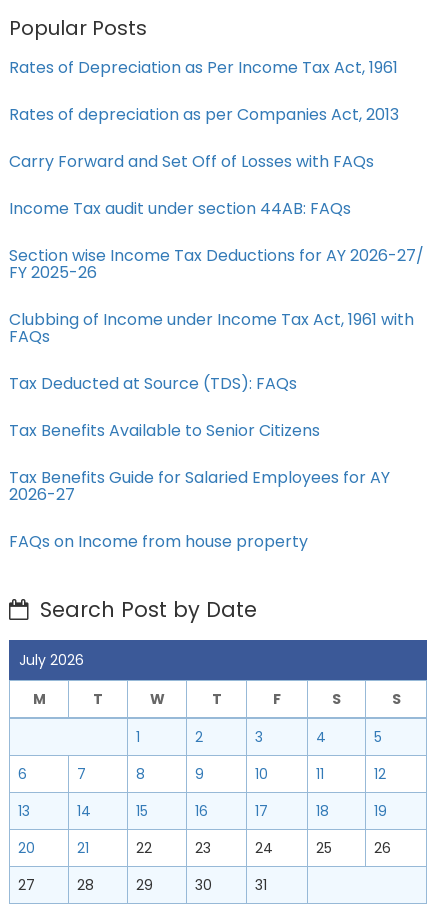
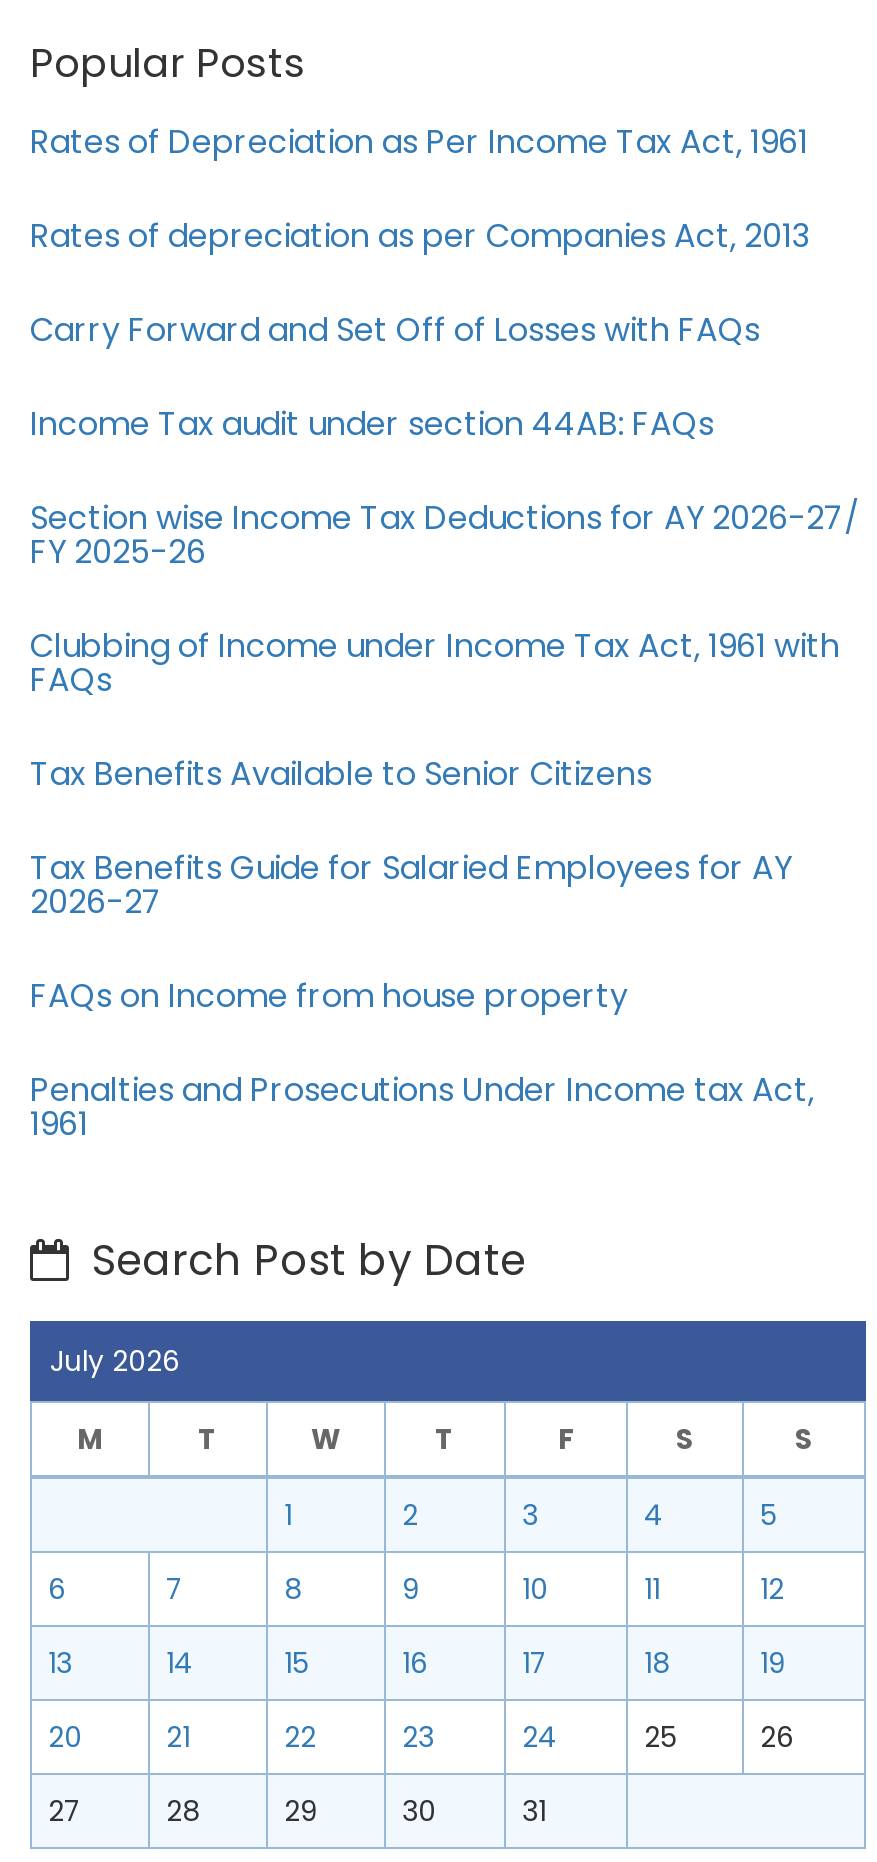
[9,372,297,395] Tax Deducted at Source (TDS): FAQs -> none
moved [9,419,390,553] -> [30,751,792,1019]: Tax Benefits Available to Senior Citizens | Tax Benefits Guide for Salaried Employees for AY | 2026-27 | FAQs on Income from house property
none -> [30,1067,814,1147] Penalties and Prosecutions Under Income tax Act, | 1961

